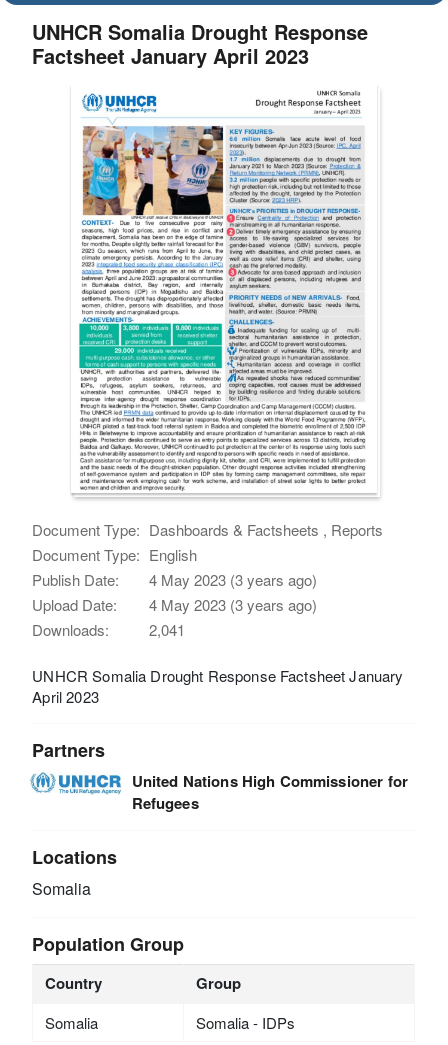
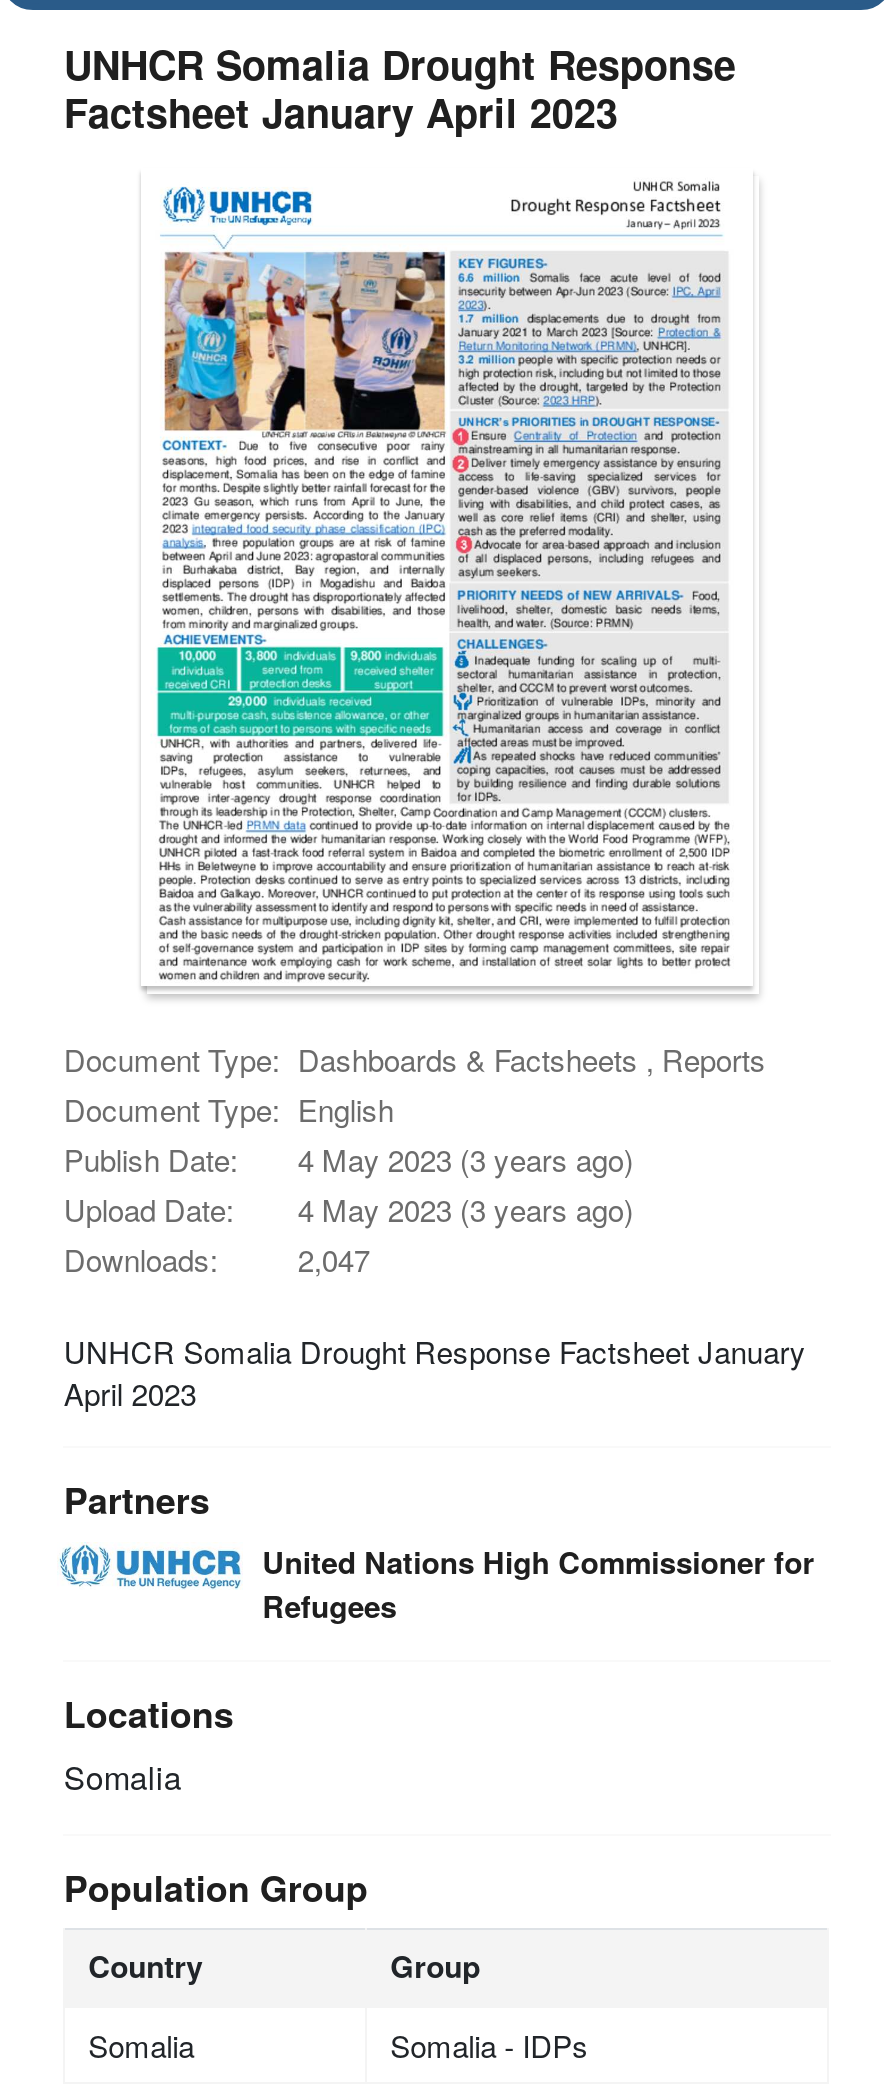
[32,619,185,640] Downloads: 2,041 -> [64,1238,370,1280] Downloads: 2,047

